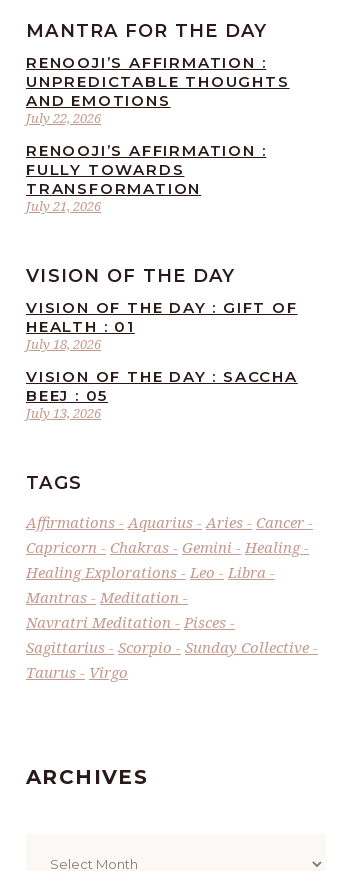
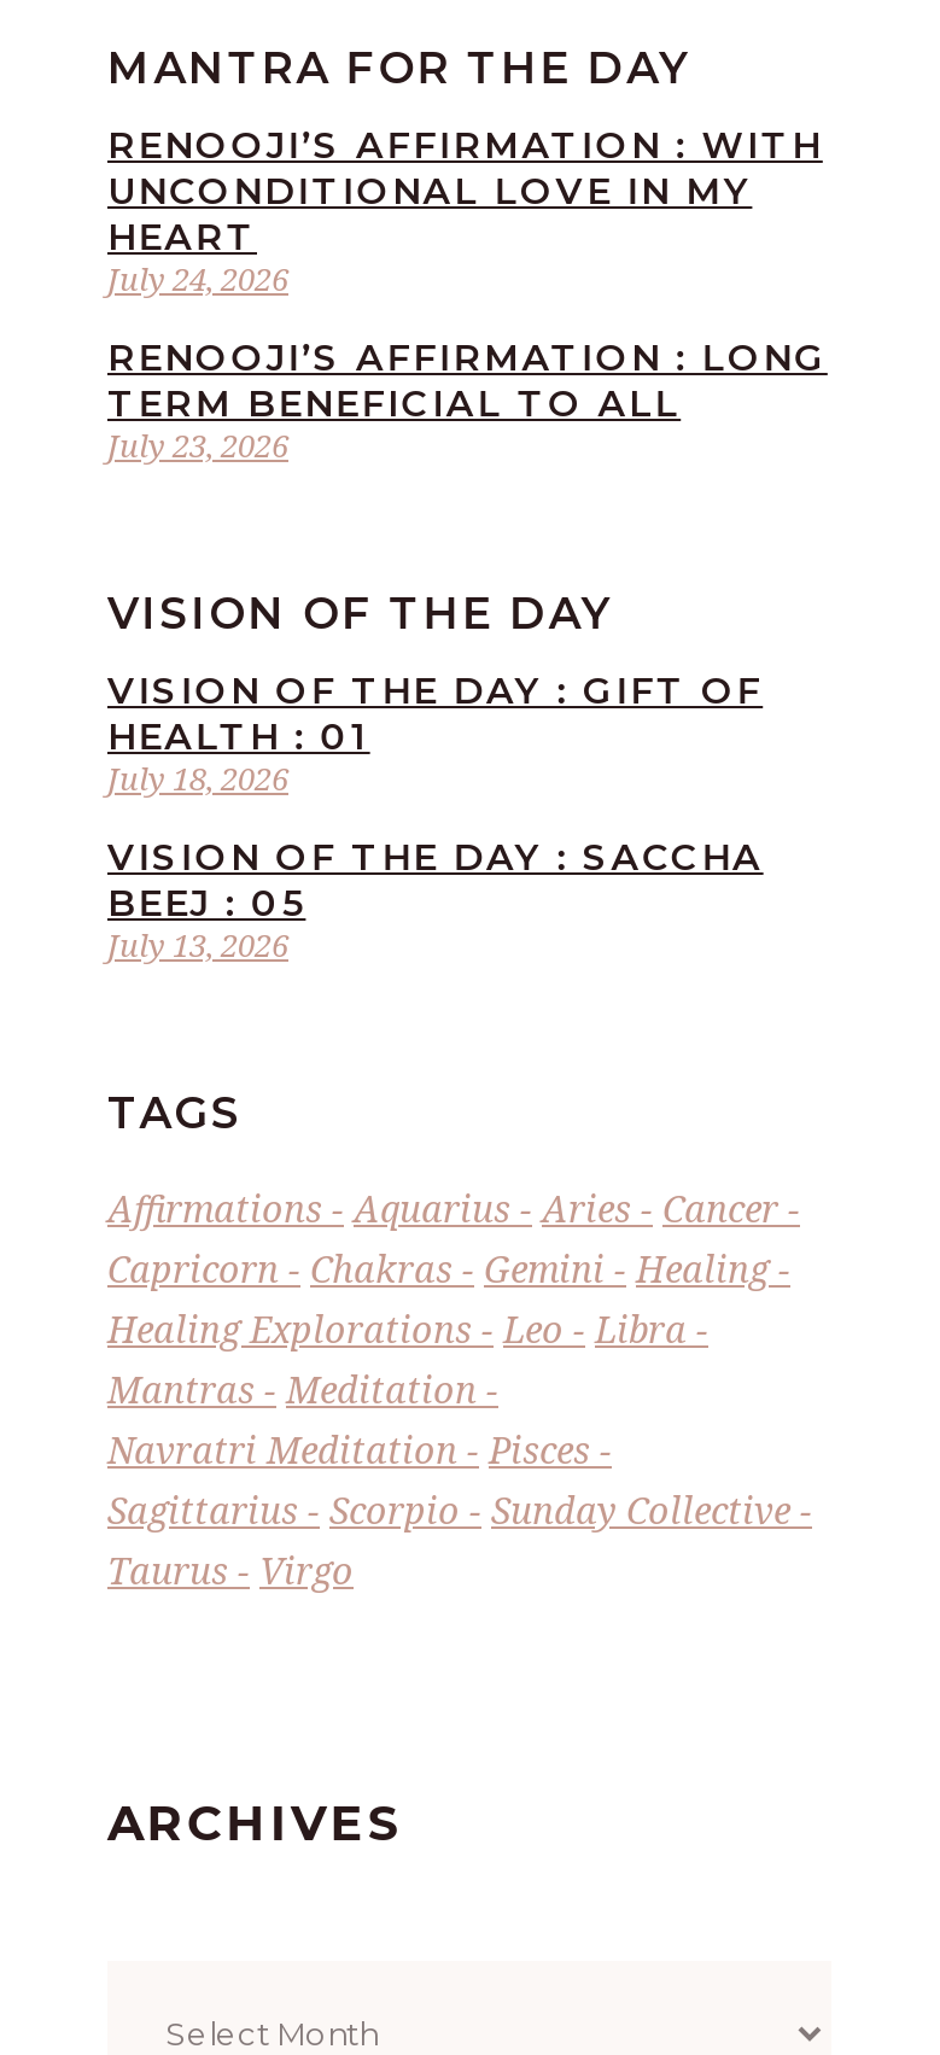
[26,53,290,110] RENOOJI’S AFFIRMATION : | UNPREDICTABLE THOUGHTS | AND EMOTIONS -> [107,122,823,260] RENOOJI’S AFFIRMATION : WITH | UNCONDITIONAL LOVE IN MY | HEART
[26,109,101,127] July 22, 2026 -> [107,257,288,301] July 24, 2026
[26,141,266,198] RENOOJI’S AFFIRMATION : | FULLY TOWARDS | TRANSFORMATION -> [107,334,828,426] RENOOJI’S AFFIRMATION : LONG | TERM BENEFICIAL TO ALL
[26,197,101,215] July 21, 2026 -> [107,424,288,467] July 23, 2026

